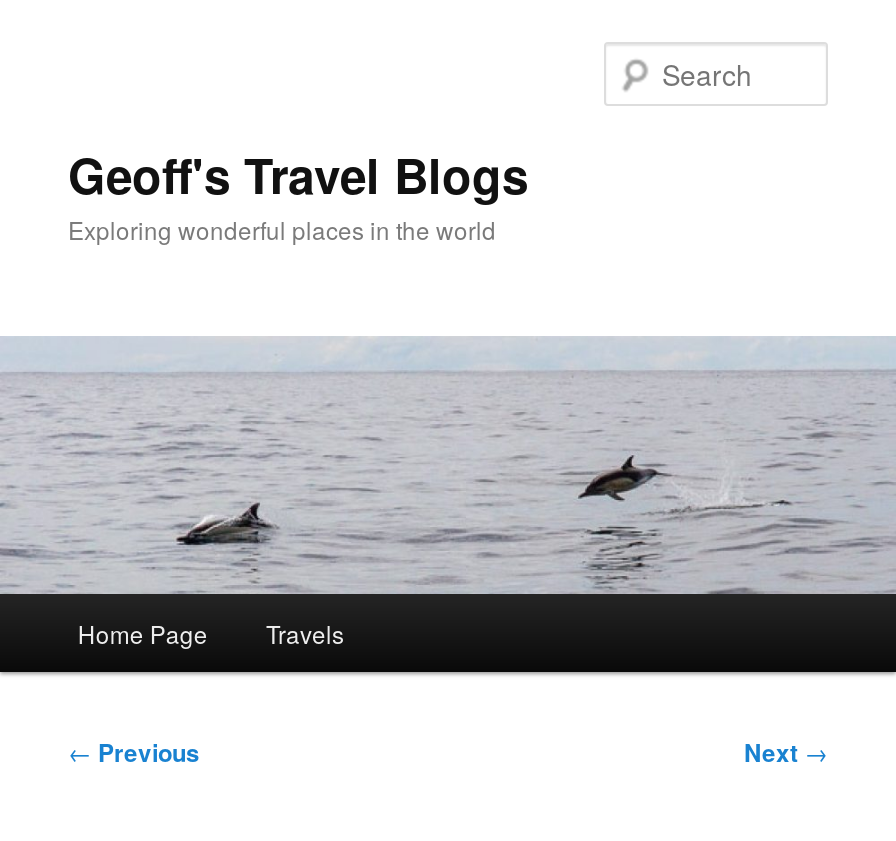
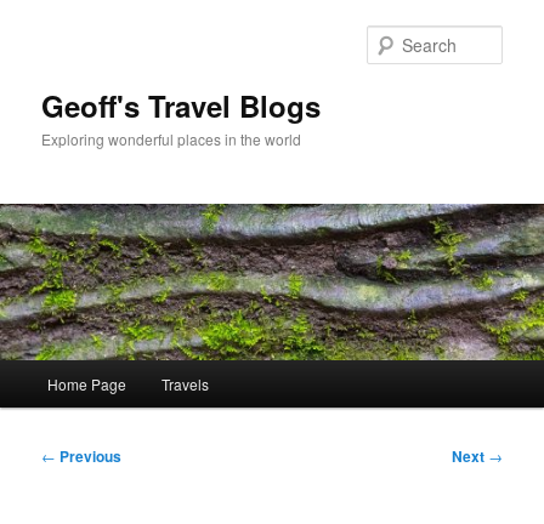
[6,336,890,596] [image] -> [4,203,540,361] [image]

